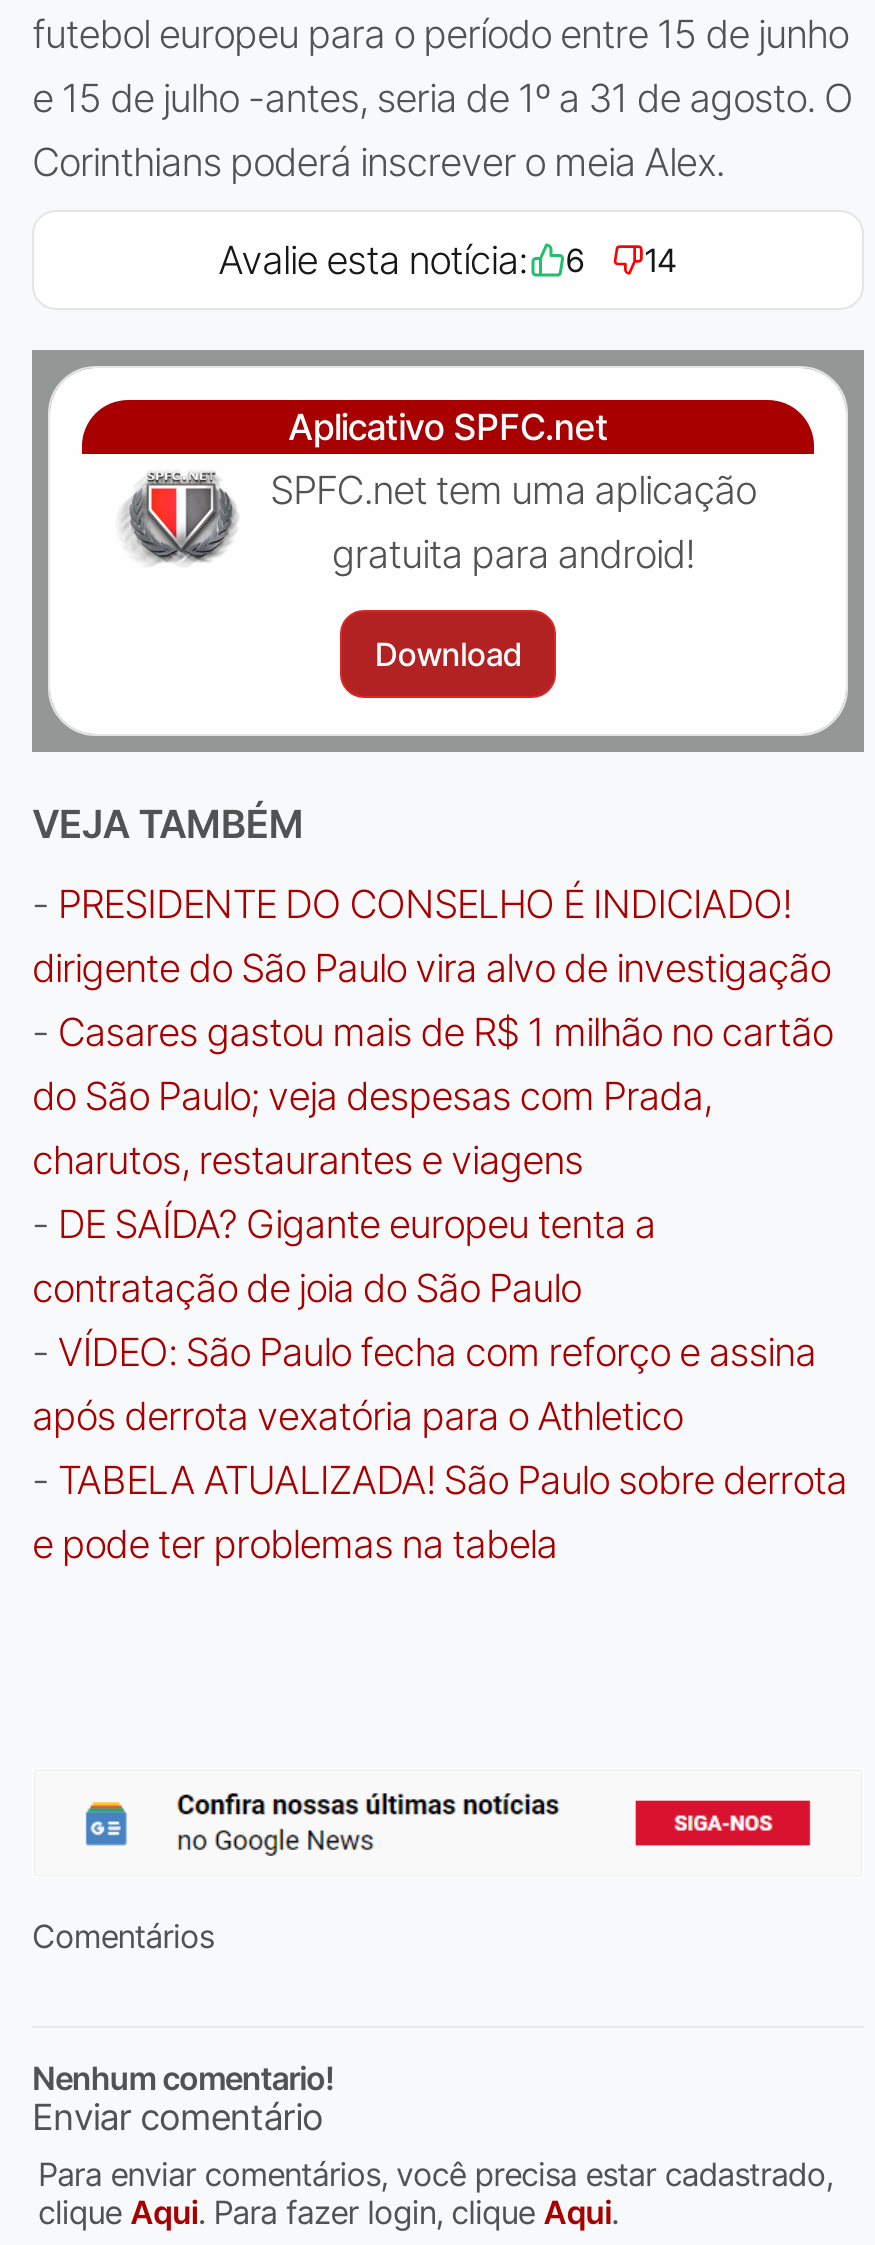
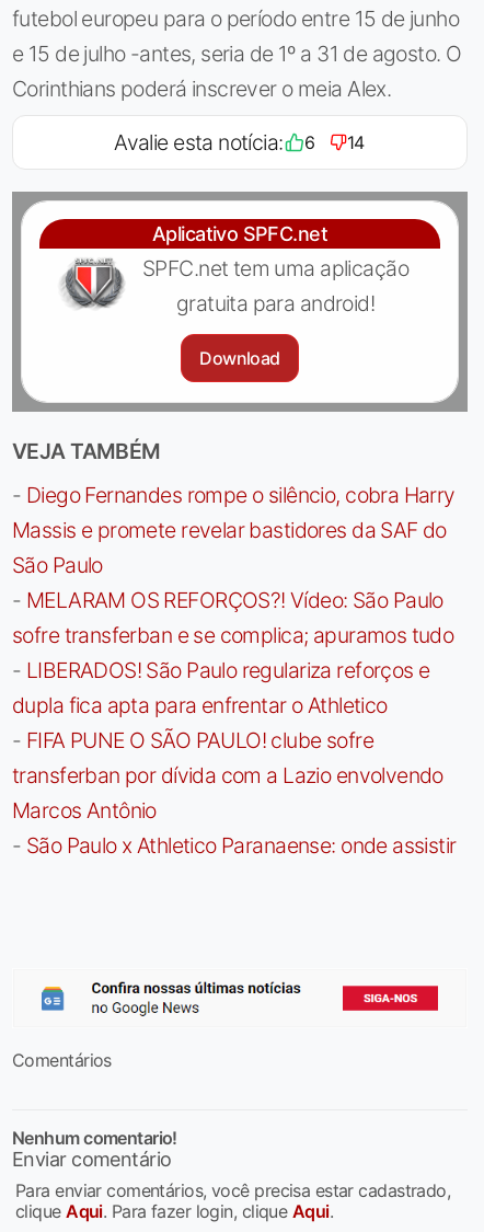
[32,879,847,1567] - PRESIDENTE DO CONSELHO É INDICIADO! | dirigente do São Paulo vira alvo de investigação | - Casares gastou mais de R$ 1 milhão no cartão | do São Paulo; veja despesas com Prada, | charutos, restaurantes e viagens | - DE SAÍDA? Gigante europeu tenta a | contratação de joia do São Paulo | - VÍDEO: São Paulo fecha com reforço e assina | após derrota vexatória para o Athletico | - TABELA ATUALIZADA! São Paulo sobre derrota | e pode ter problemas na tabela -> [12,481,456,858] - Diego Fernandes rompe o silêncio, cobra Harry | Massis e promete revelar bastidores da SAF do | São Paulo | - MELARAM OS REFORÇOS?! Vídeo: São Paulo | sofre transferban e se complica; apuramos tudo | - LIBERADOS! São Paulo regulariza reforços e | dupla fica apta para enfrentar o Athletico | - FIFA PUNE O SÃO PAULO! clube sofre | transferban por dívida com a Lazio envolvendo | Marcos Antônio | - São Paulo x Athletico Paranaense: onde assistir

